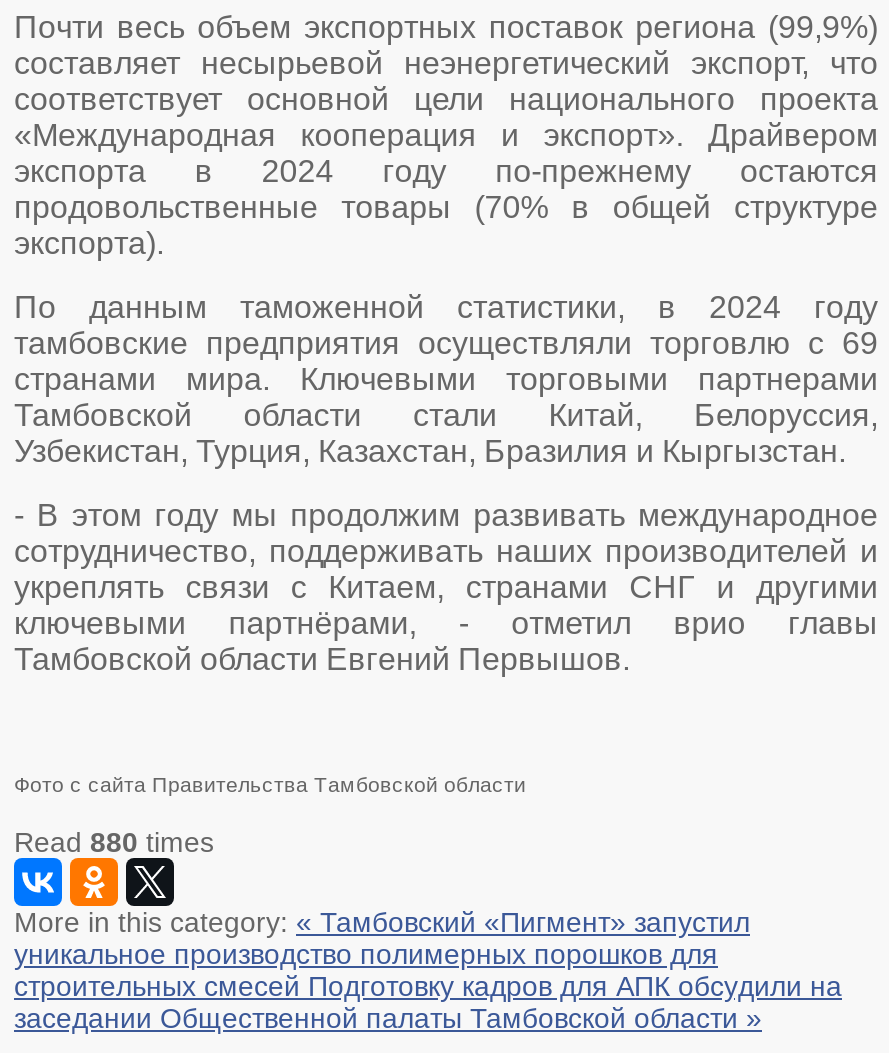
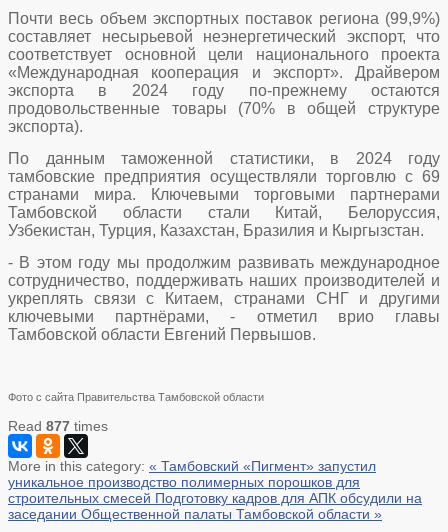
[14,826,214,858] Read 880 times -> [8,418,108,434] Read 877 times

